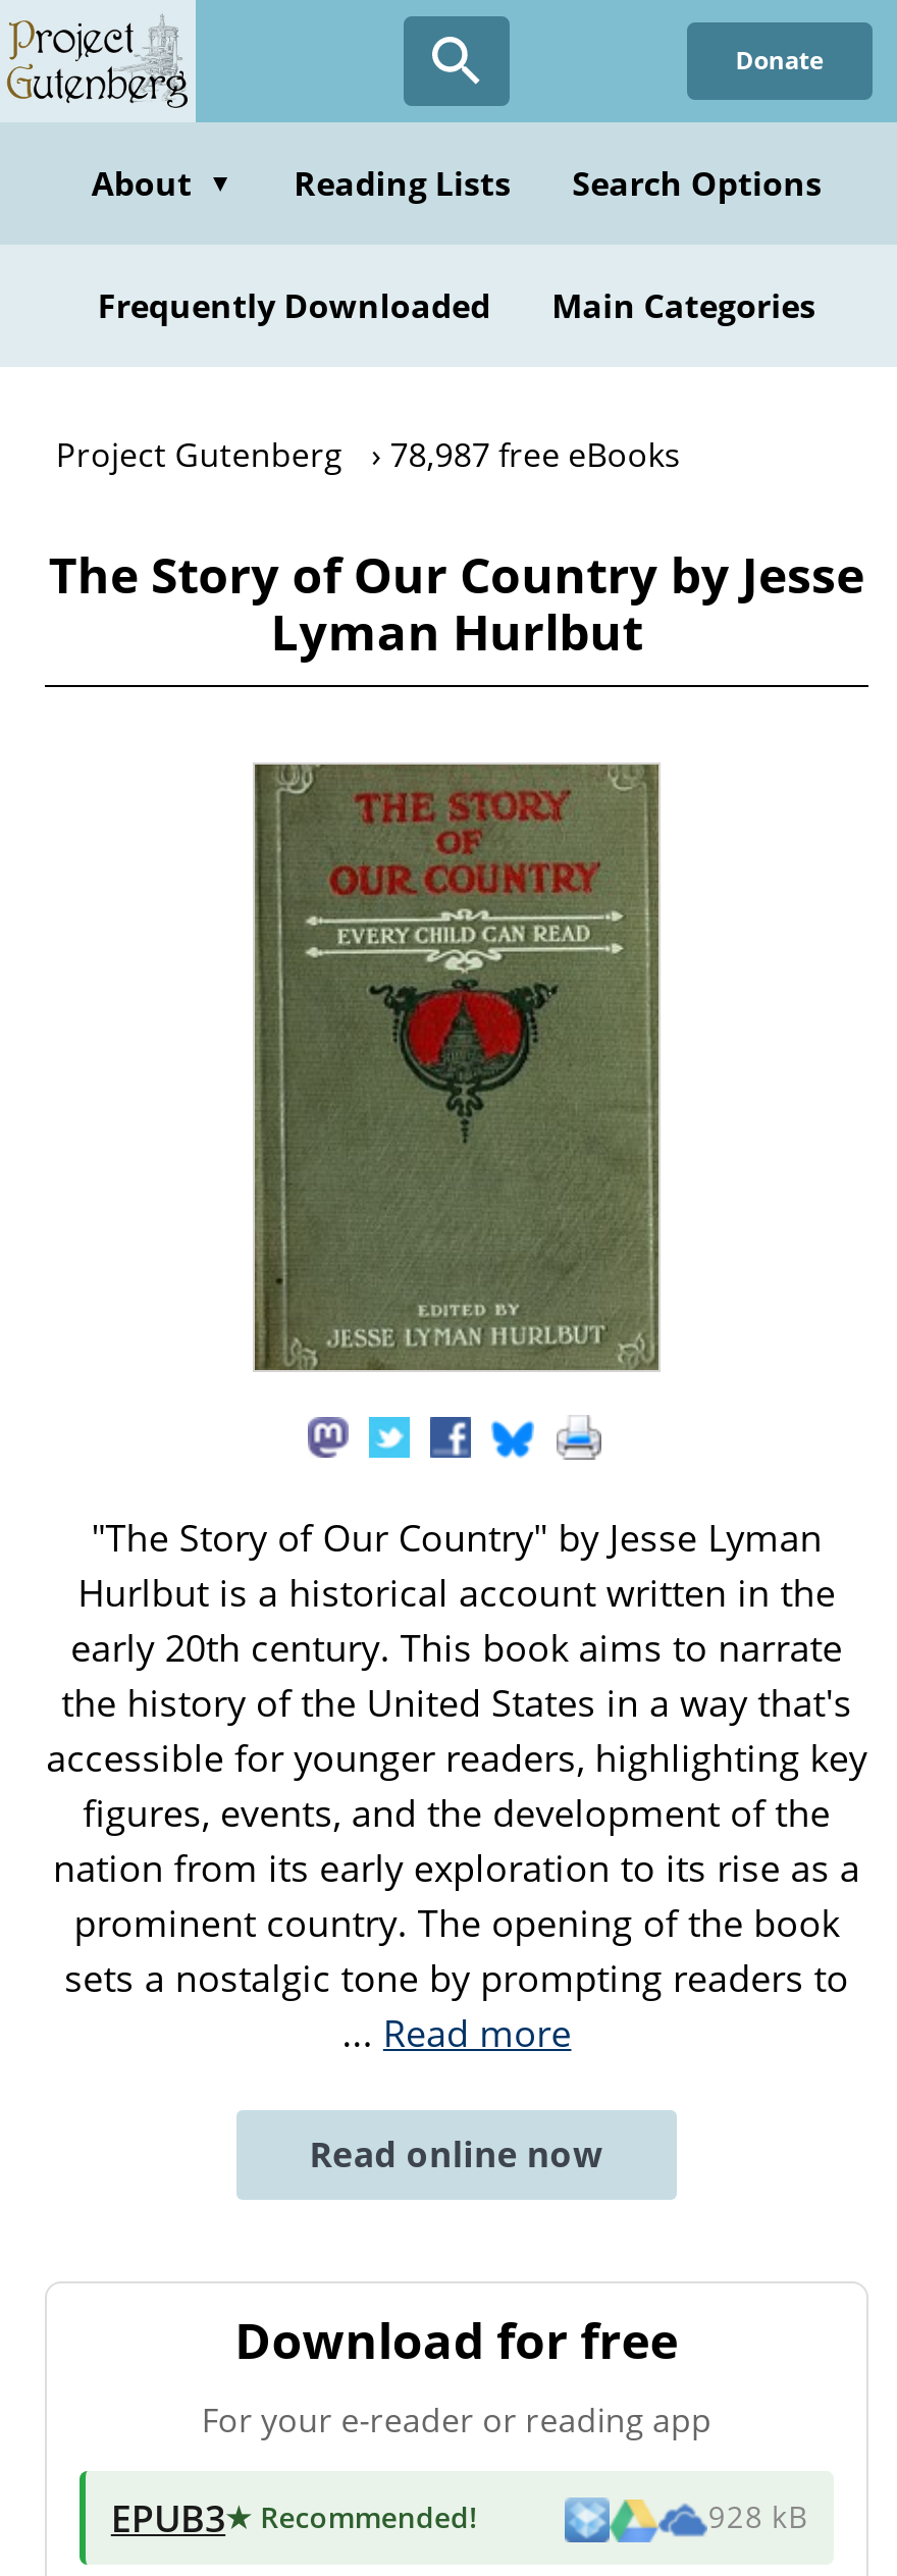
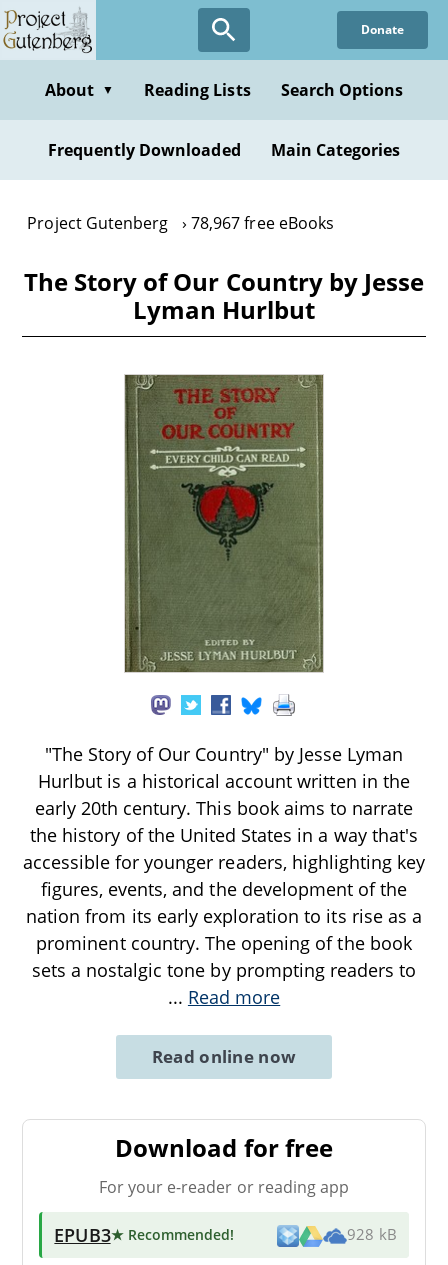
[56,432,681,477] Project Gutenberg 78,987 free eBooks -> [27,212,334,234] Project Gutenberg 78,967 free eBooks

